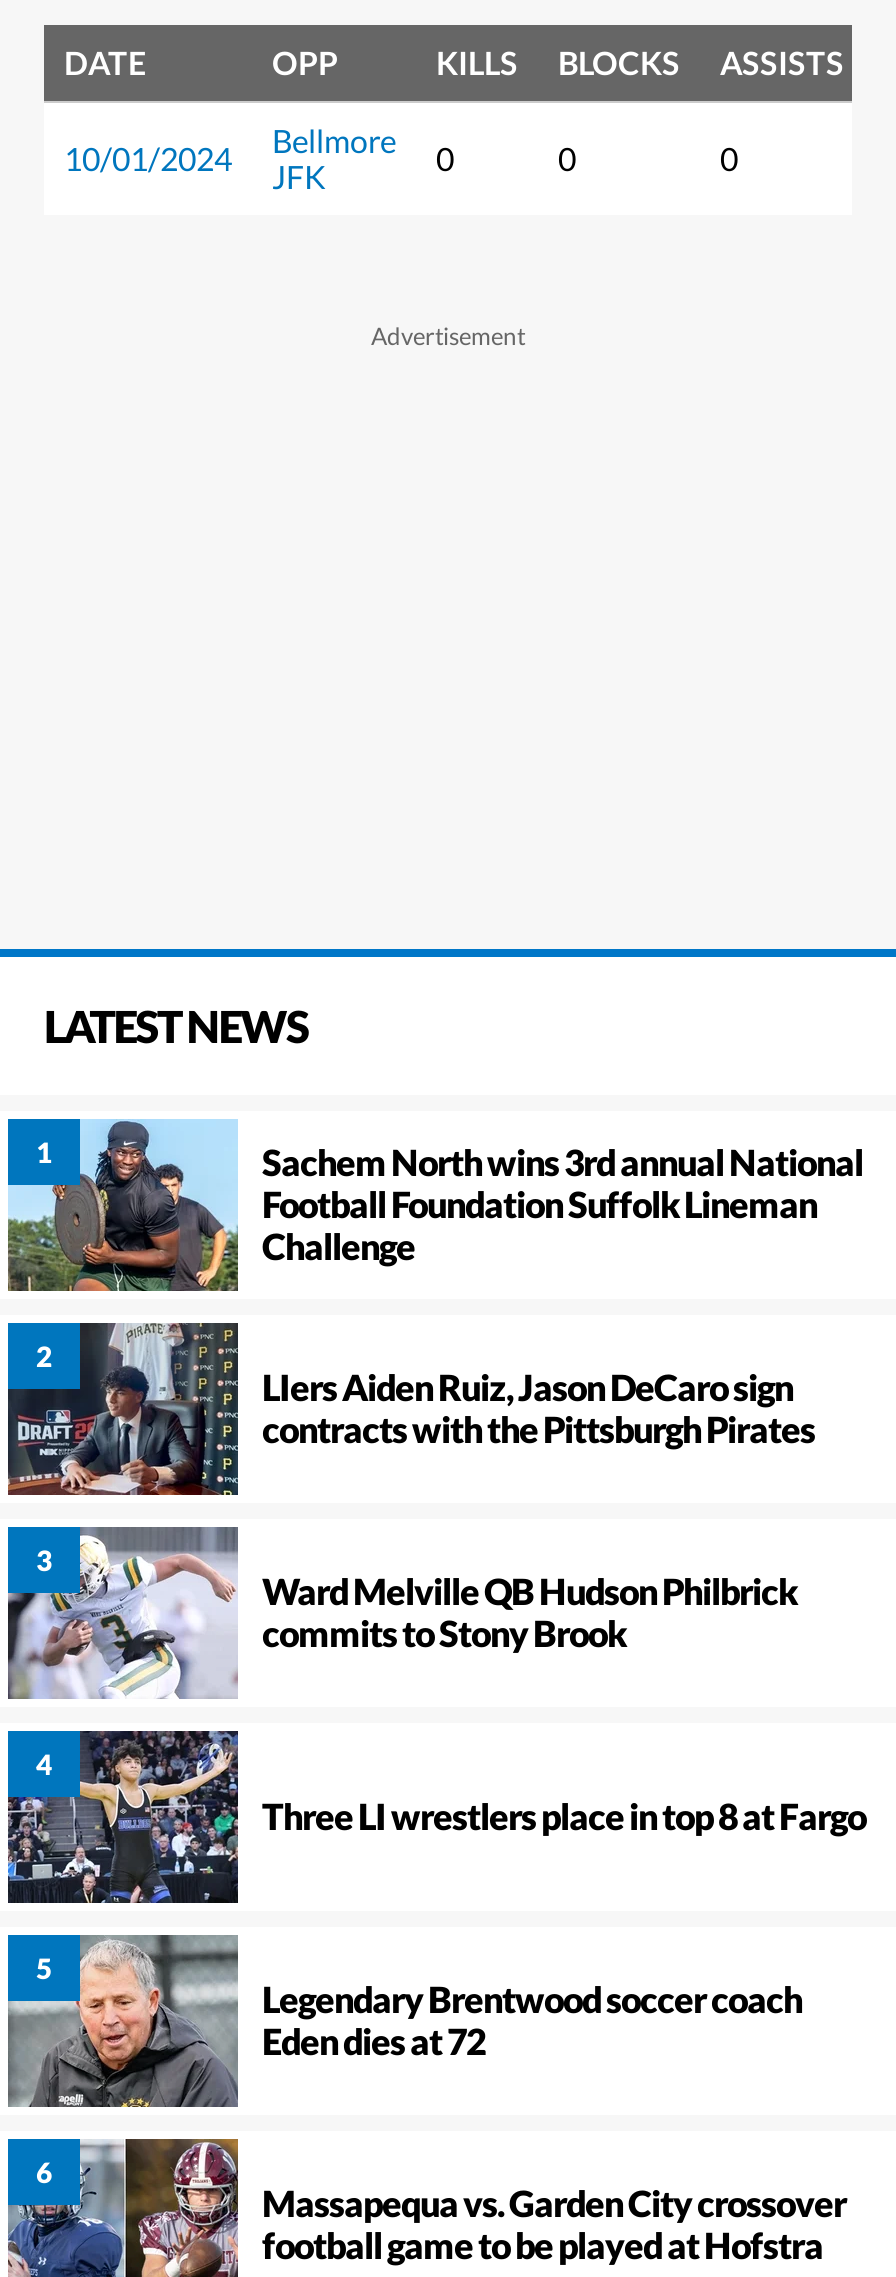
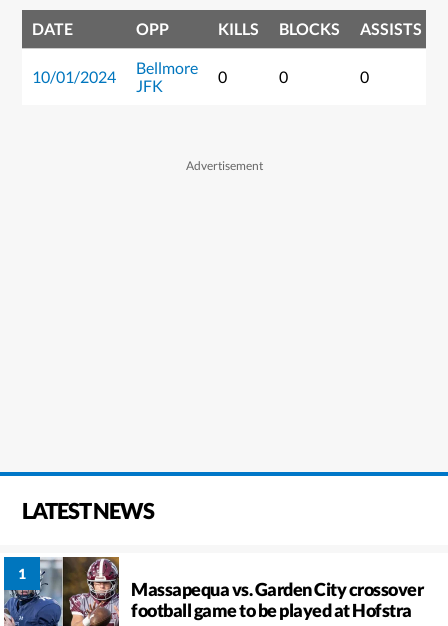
[8,1119,863,1451] [image] | Sachem North wins 3rd annual National | Football Foundation Suffolk Lineman | Challenge | LIers Aiden Ruiz, Jason DeCaro sign | contracts with the Pittsburgh Pirates -> none
[6,1321,238,1497] [image] -> none
[6,1525,797,1701] [image] | Ward Melville QB Hudson Philbrick | commits to Stony Brook -> none
[6,1729,866,1905] [image] | Three LI wrestlers place in top 8 at Fargo -> none
[6,1933,802,2109] [image] | Legendary Brentwood soccer coach | Eden dies at 72 -> none

